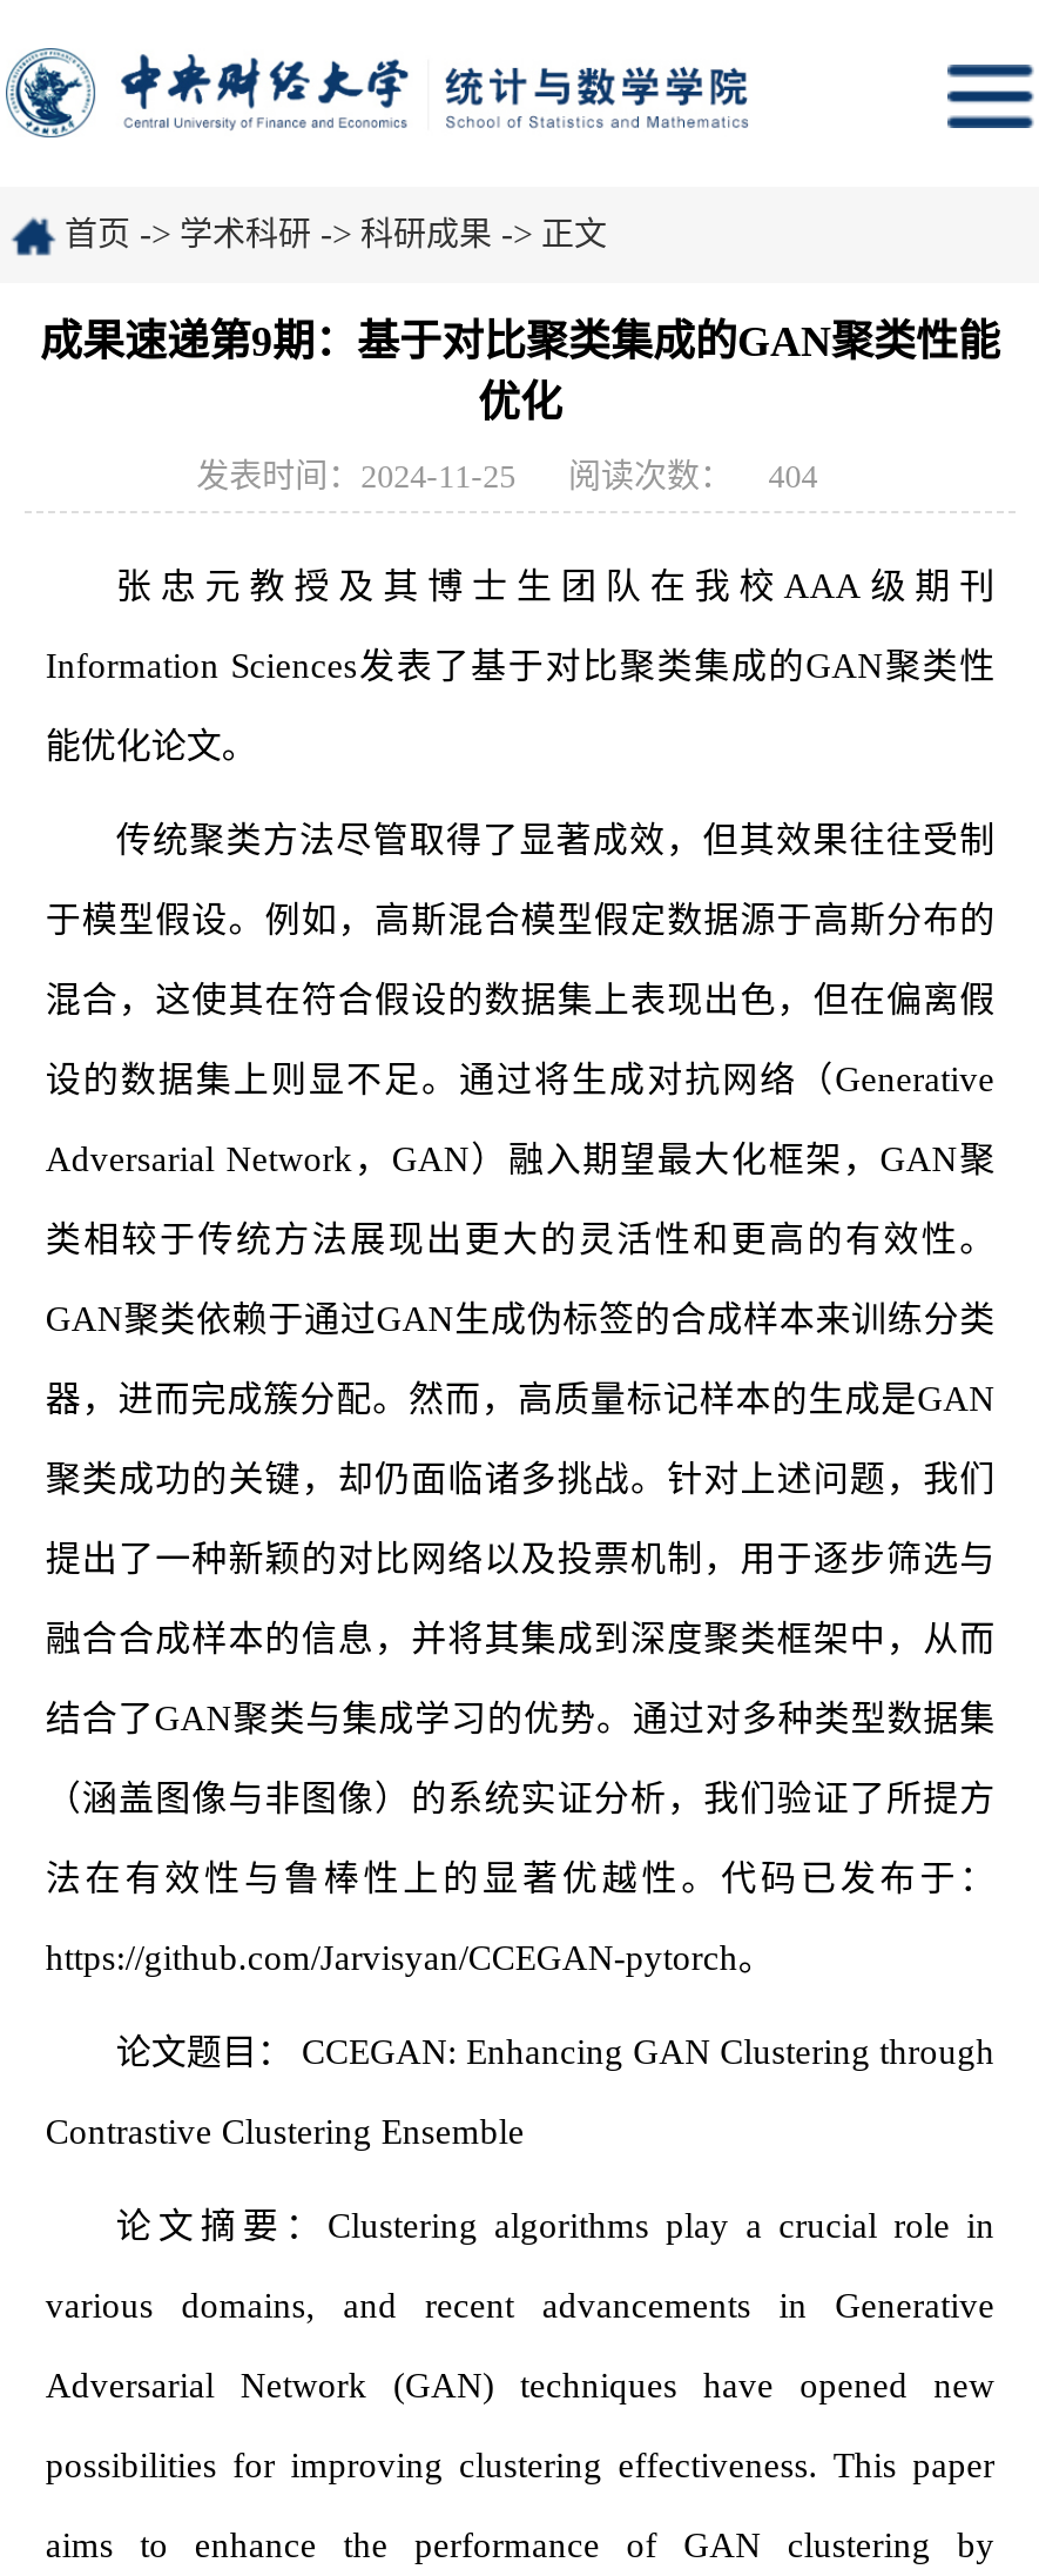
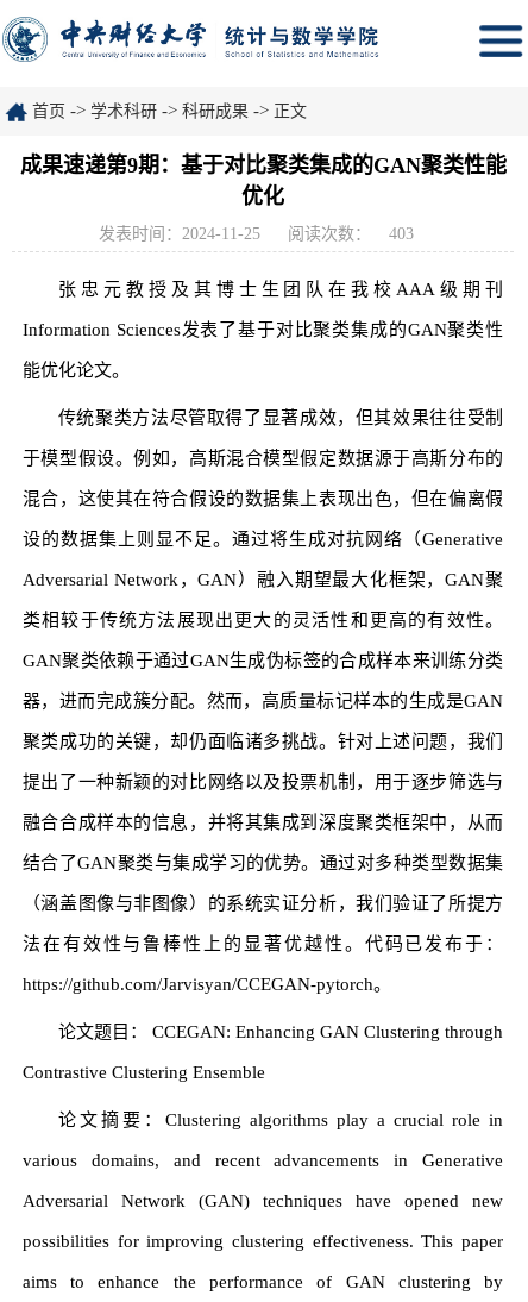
[196,459,818,495] 发表时间：2024-11-25 阅读次数： 404 -> [99,225,413,243] 发表时间：2024-11-25 阅读次数： 403

